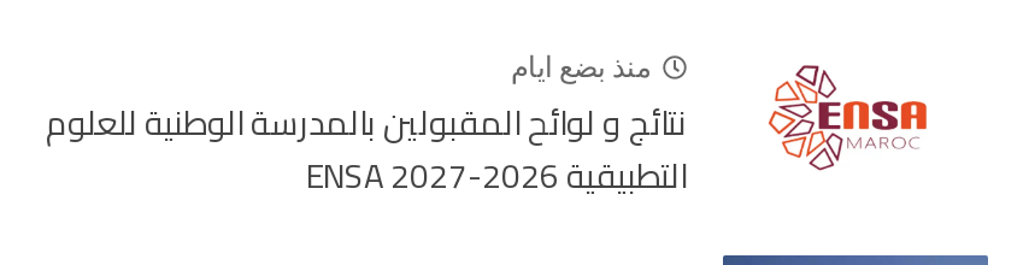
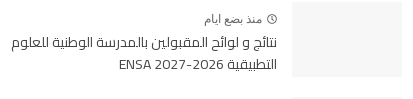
[766,63,930,173] [image] -> none

